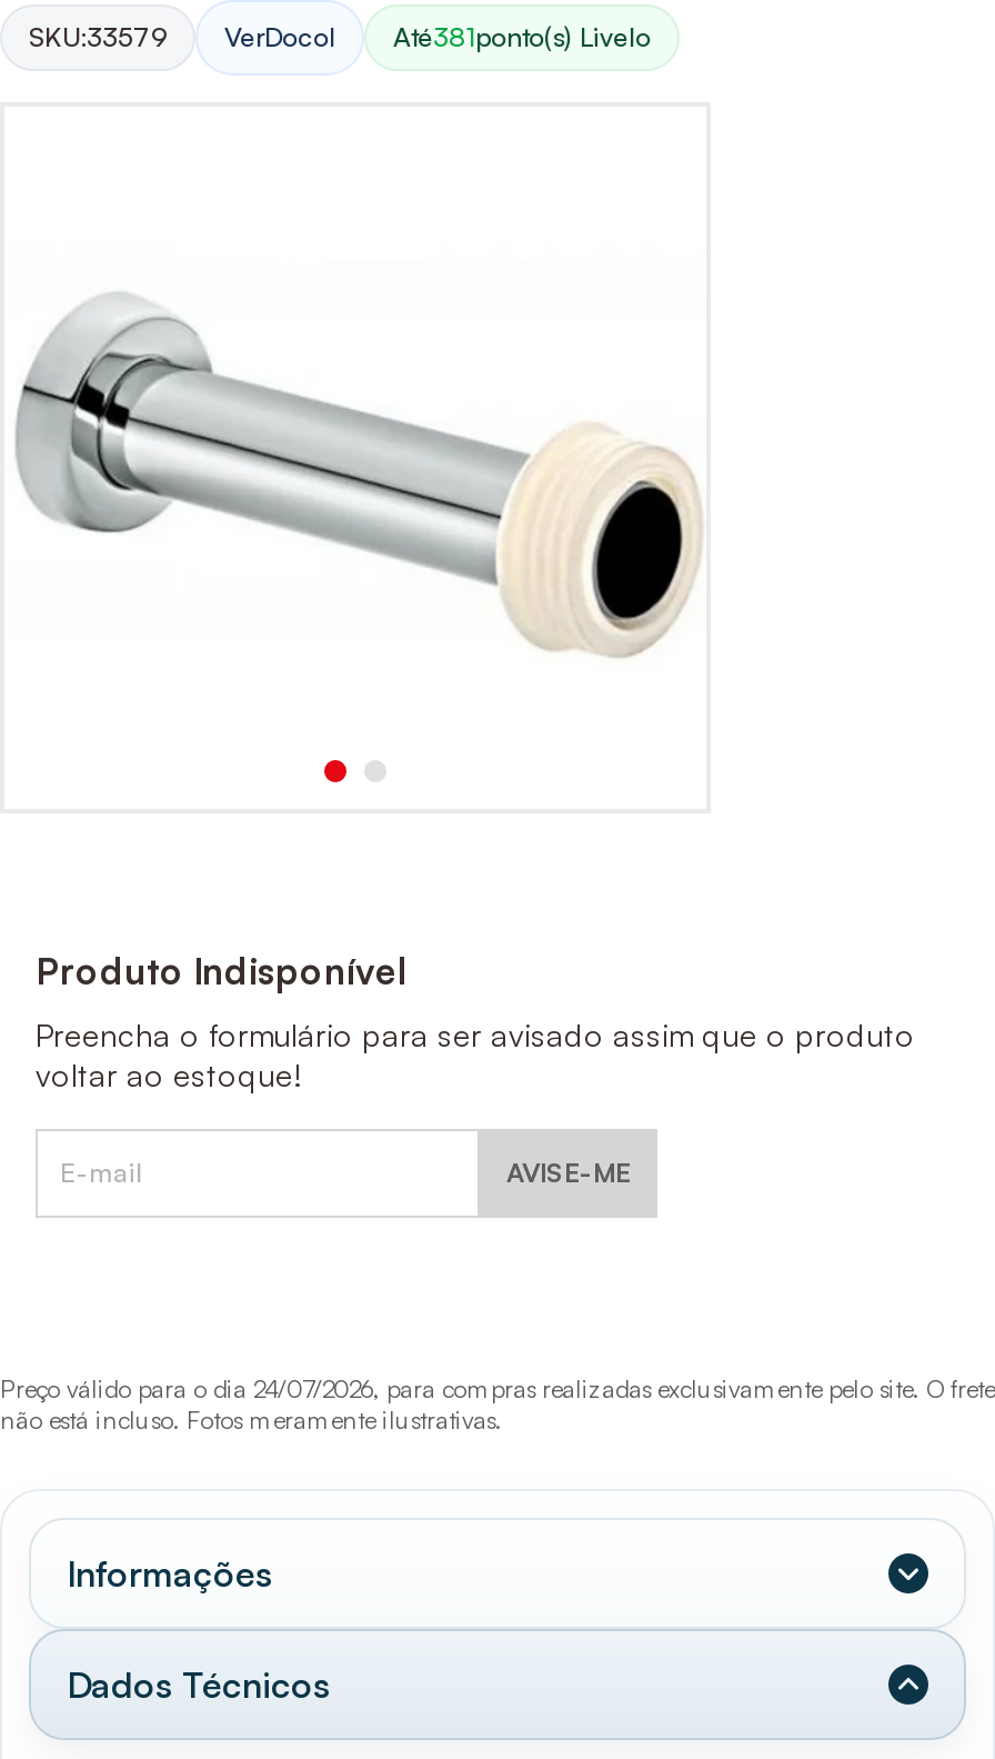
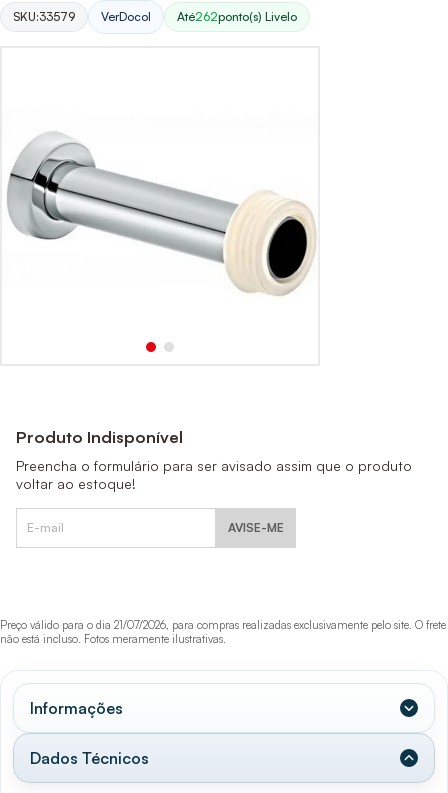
[393,20,651,53] Até381ponto(s) Livelo -> [177,9,297,24] Até262ponto(s) Livelo
[0,1373,995,1405] Preço válido para o dia 24/07/2026, para compras realizadas exclusivamente pelo site. O frete -> [0,618,446,632] Preço válido para o dia 21/07/2026, para compras realizadas exclusivamente pelo site. O frete

